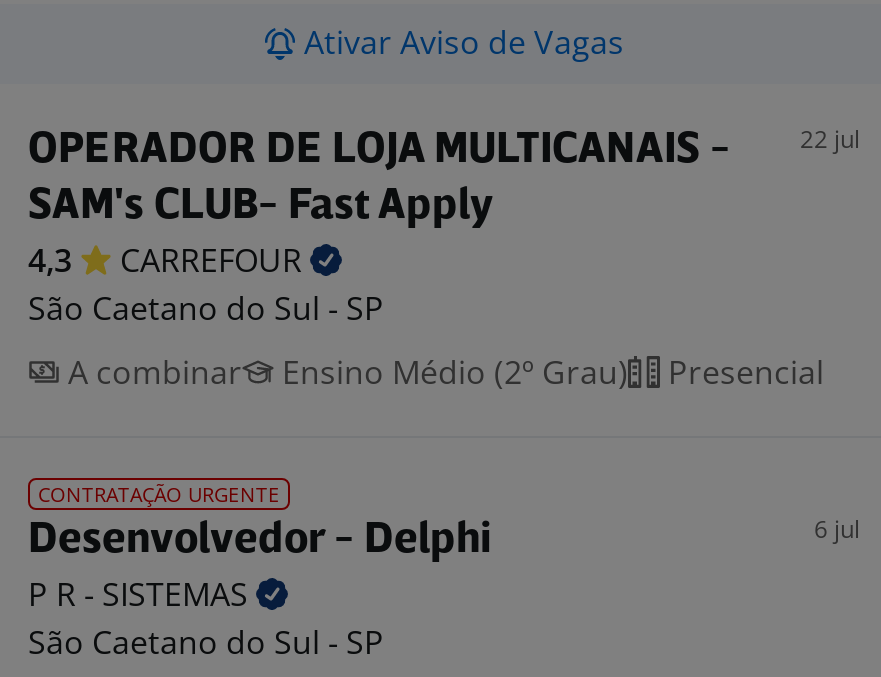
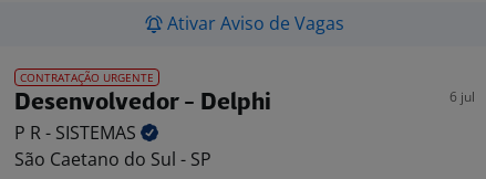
[28,130,730,228] OPERADOR DE LOJA MULTICANAIS - | SAM's CLUB- Fast Apply -> none
[28,122,860,394] 22 jul | 4,3 | CARREFOUR | São Caetano do Sul - SP | A combinar | Ensino Médio (2º Grau) | Presencial -> none

